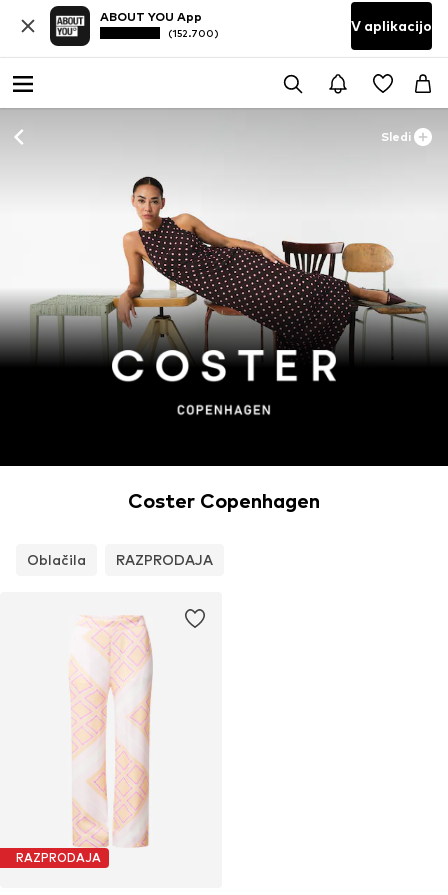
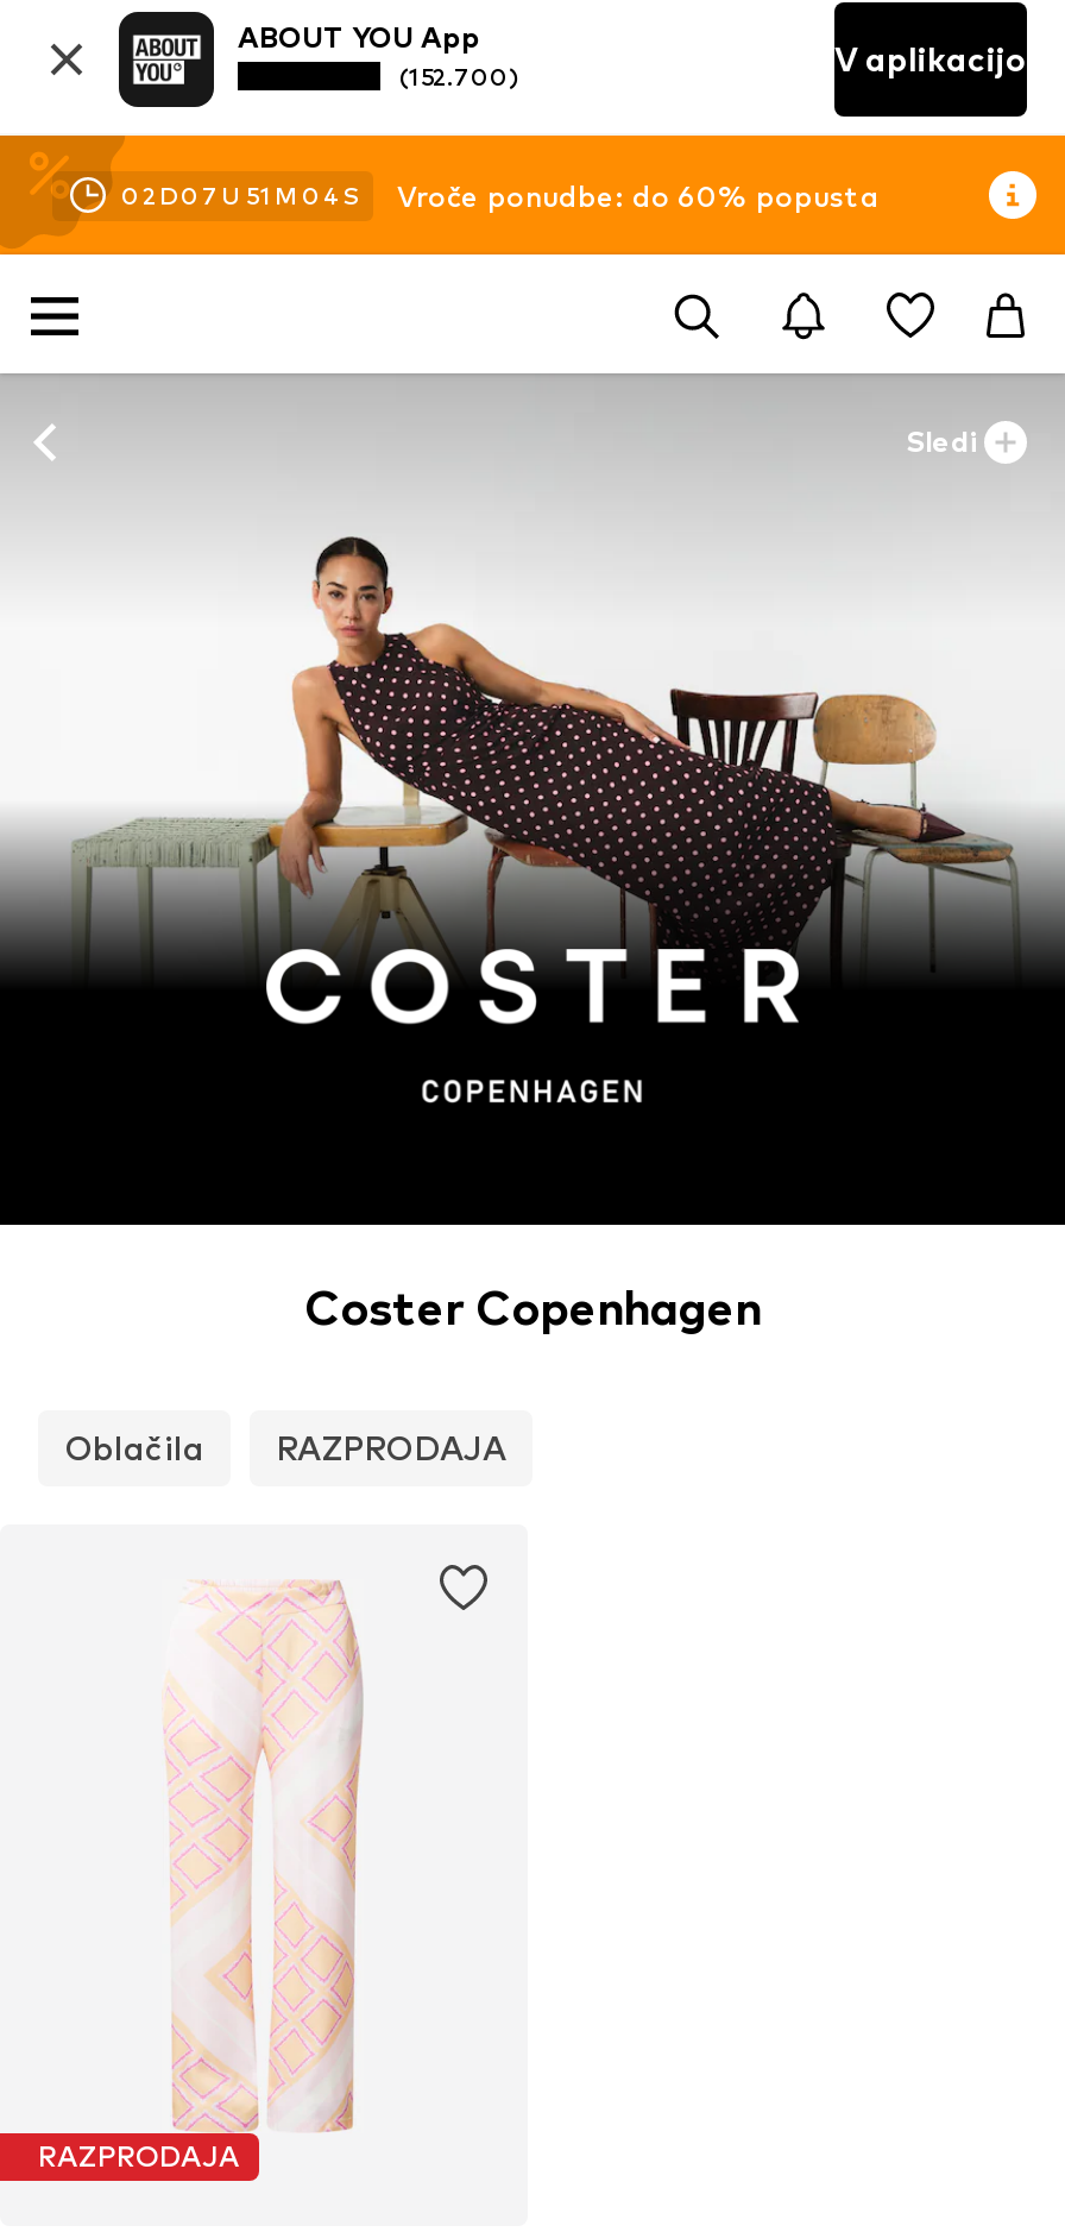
none -> [121,177,880,213] 02 D07 U 51 M 04 S | Vroče ponudbe: do 60% popusta

